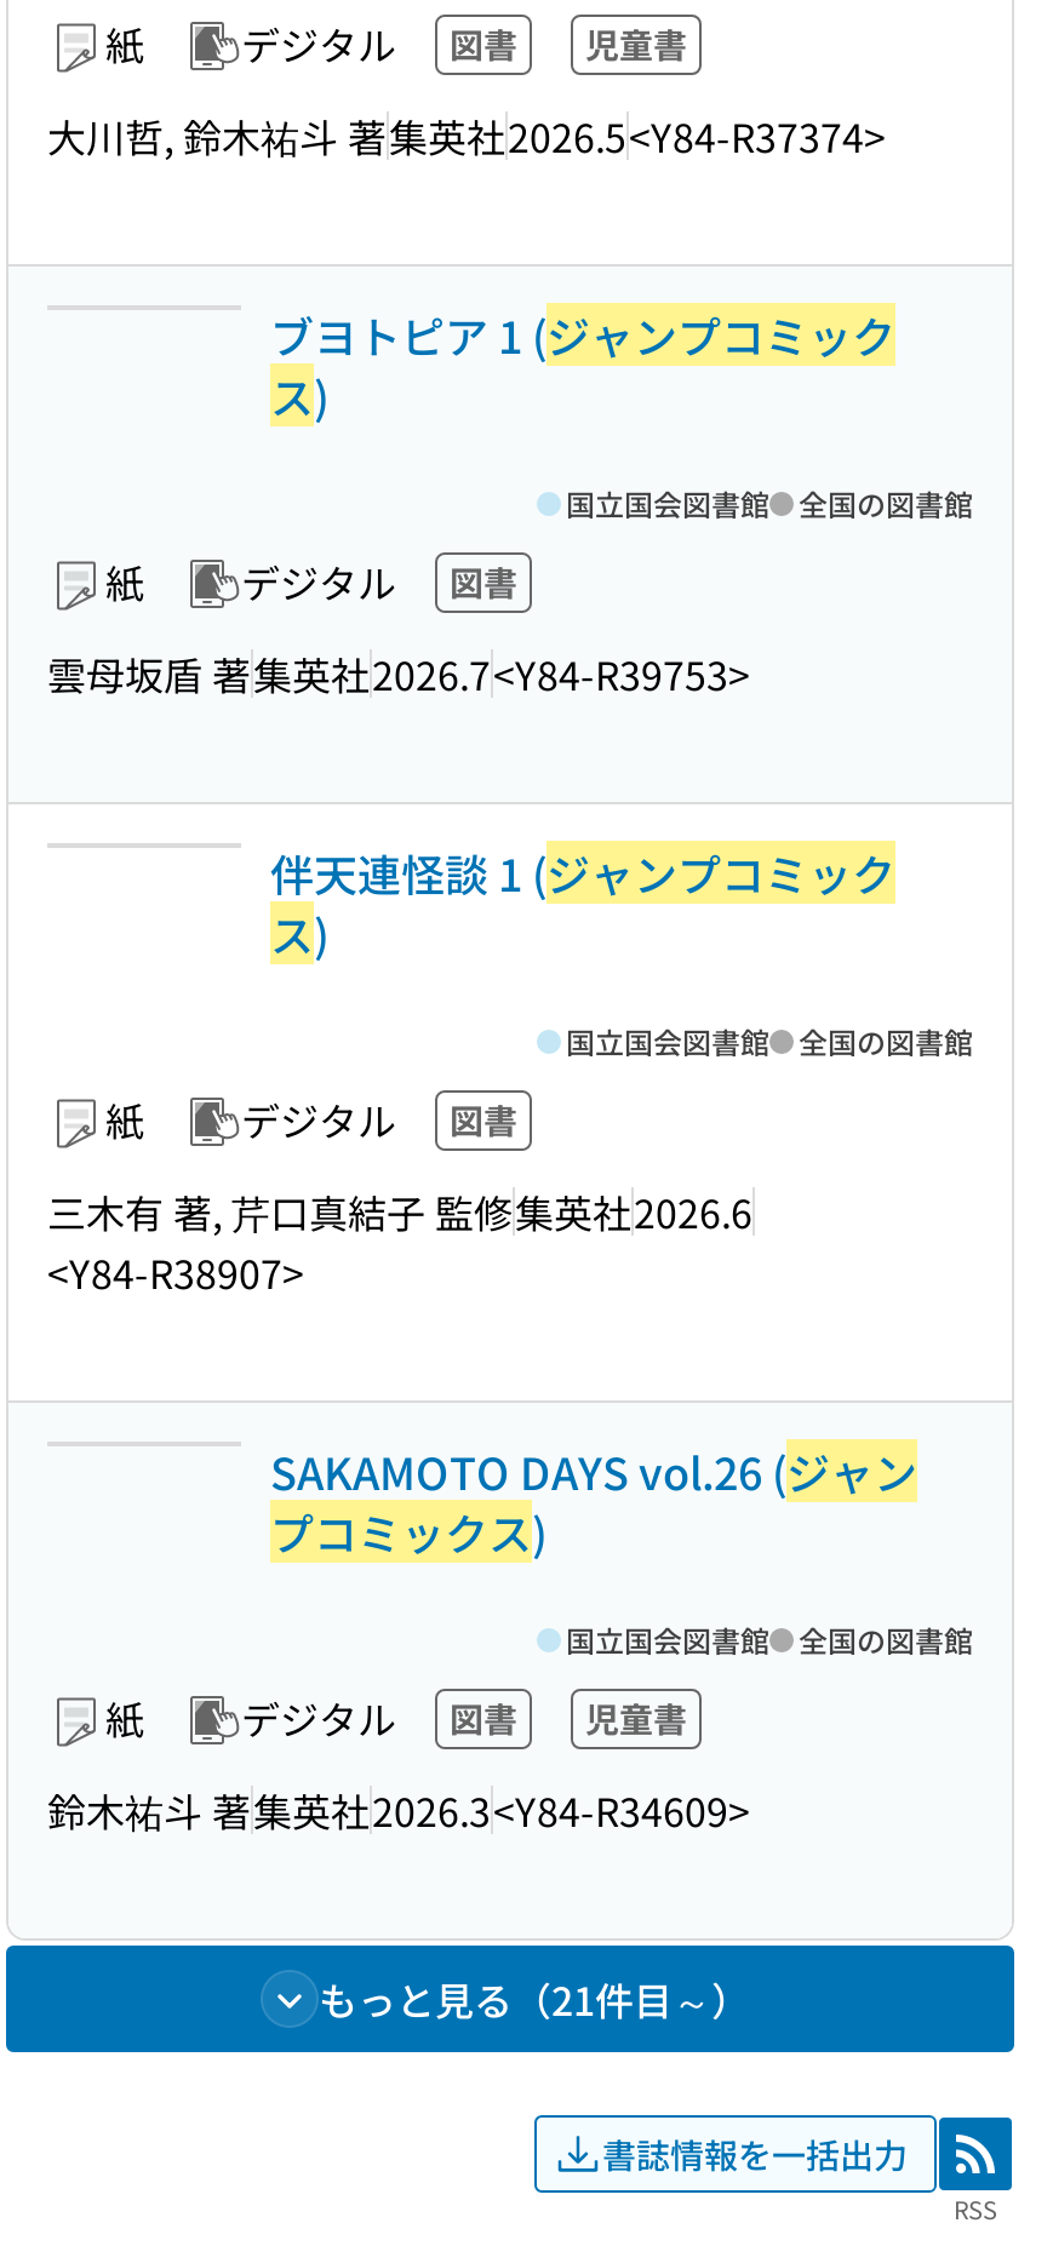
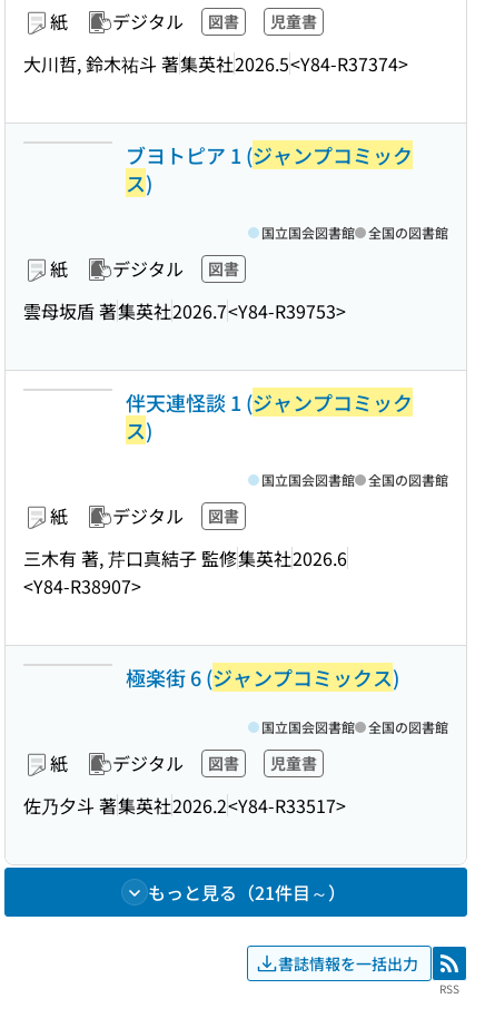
[270,1439,917,1563] SAKAMOTO DAYS vol.26 (ジャン | プコミックス) -> [126,663,399,692] 極楽街 6 (ジャンプコミックス)
[47,1780,750,1838] 鈴木祐斗 著集英社2026.3<Y84-R34609> -> [23,791,346,818] 佐乃夕斗 著集英社2026.2<Y84-R33517>

